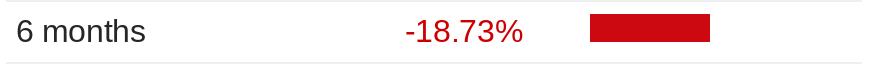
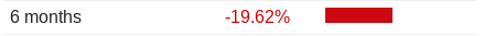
[405,15,523,49] -18.73% -> [224,8,289,27] -19.62%

